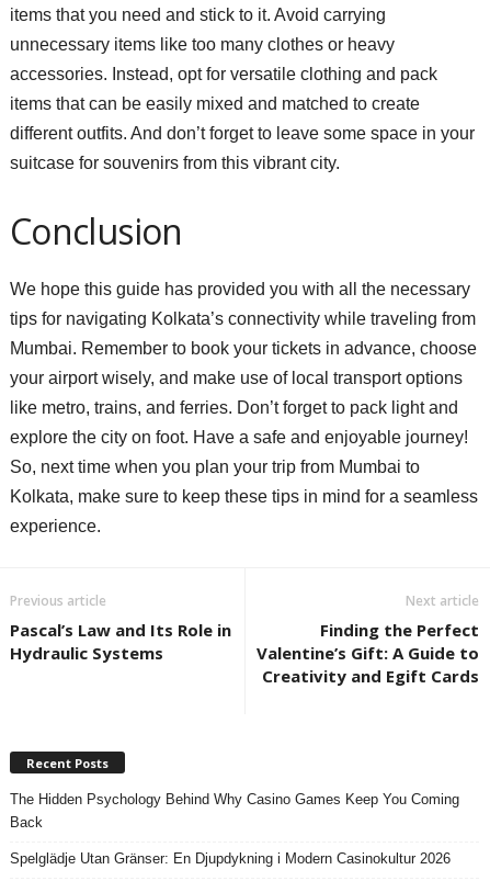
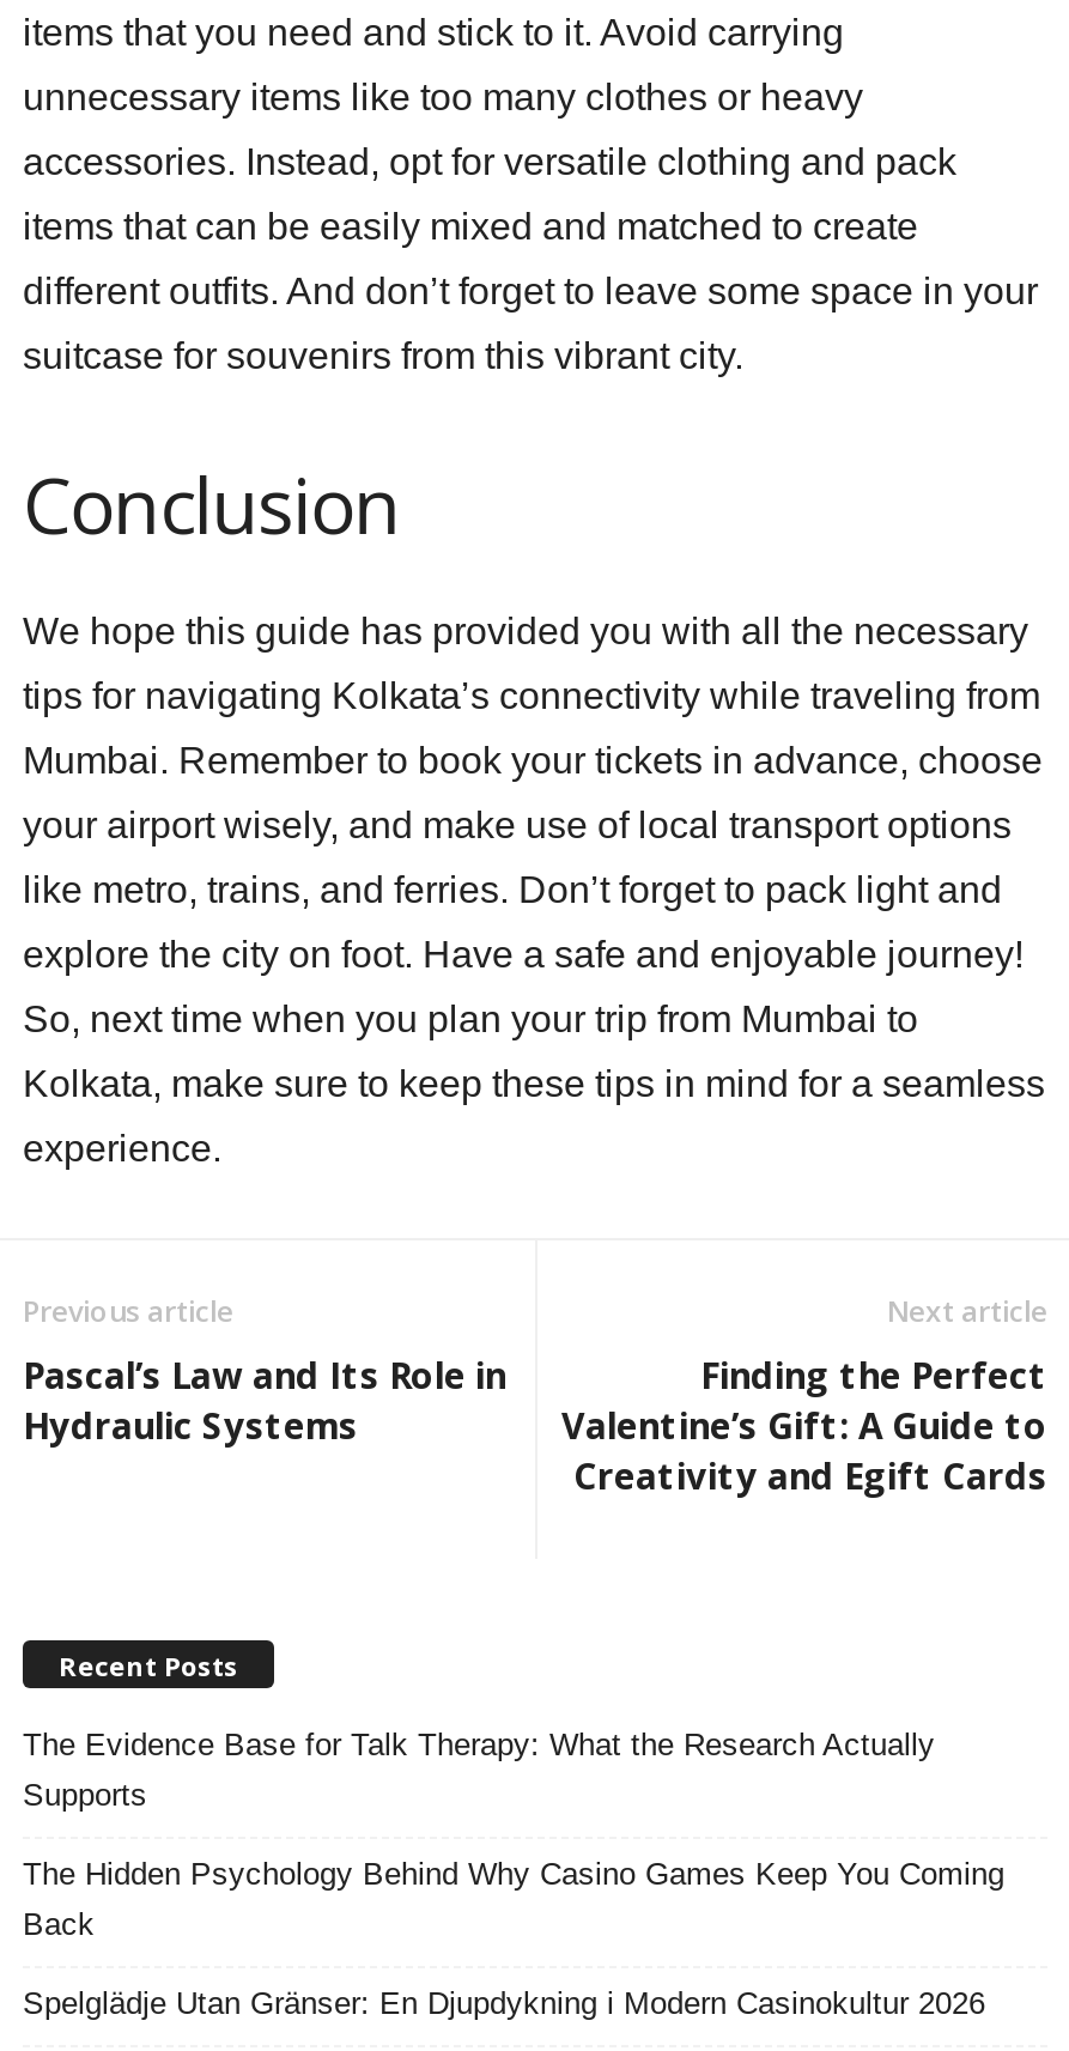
none -> [23,1726,935,1812] The Evidence Base for Talk Therapy: What the Research Actually | Supports

